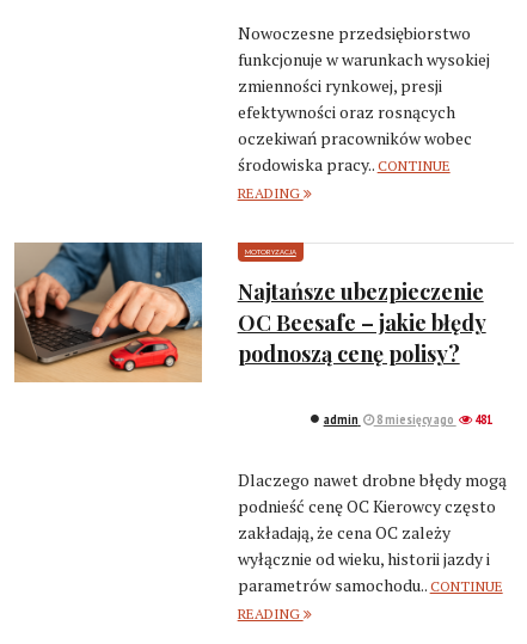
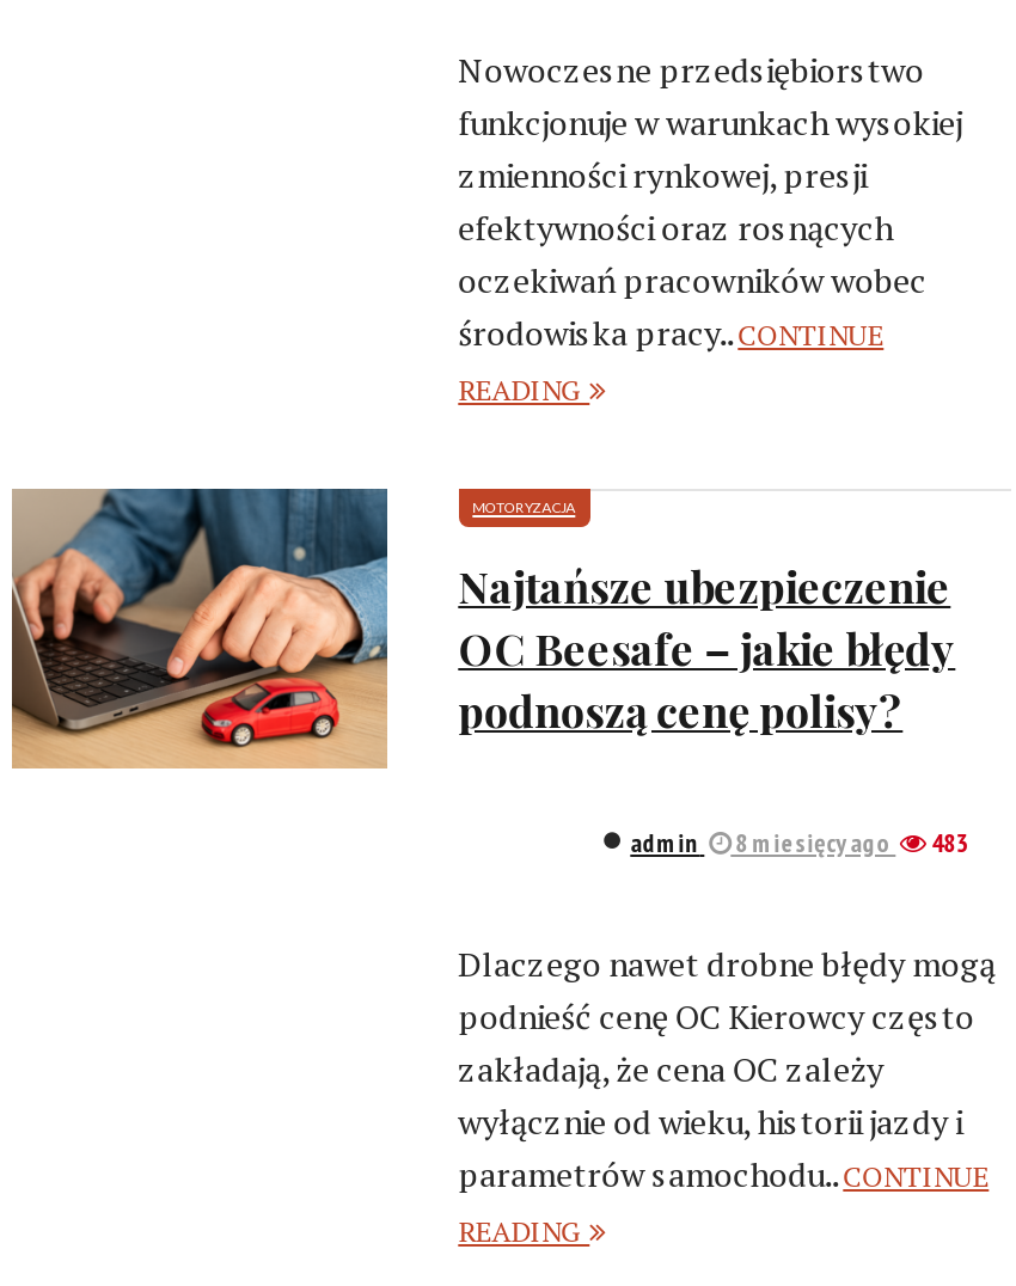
[323,411,492,427] admin 8 miesięcy ago 481 -> [630,825,967,859] admin 8 miesięcy ago 483

